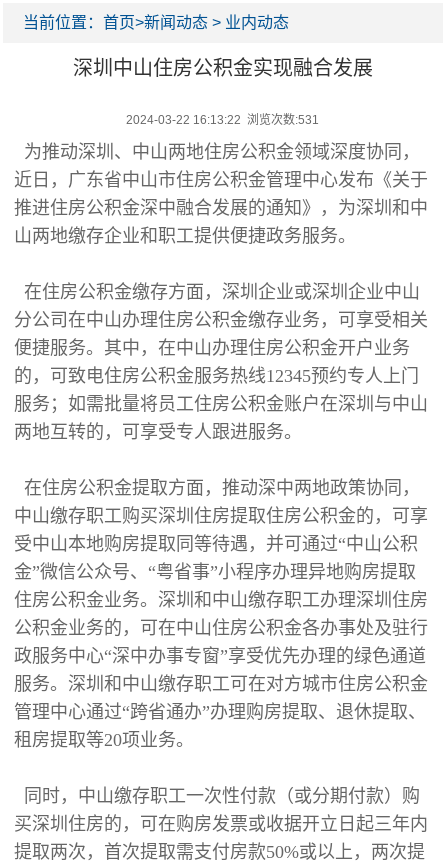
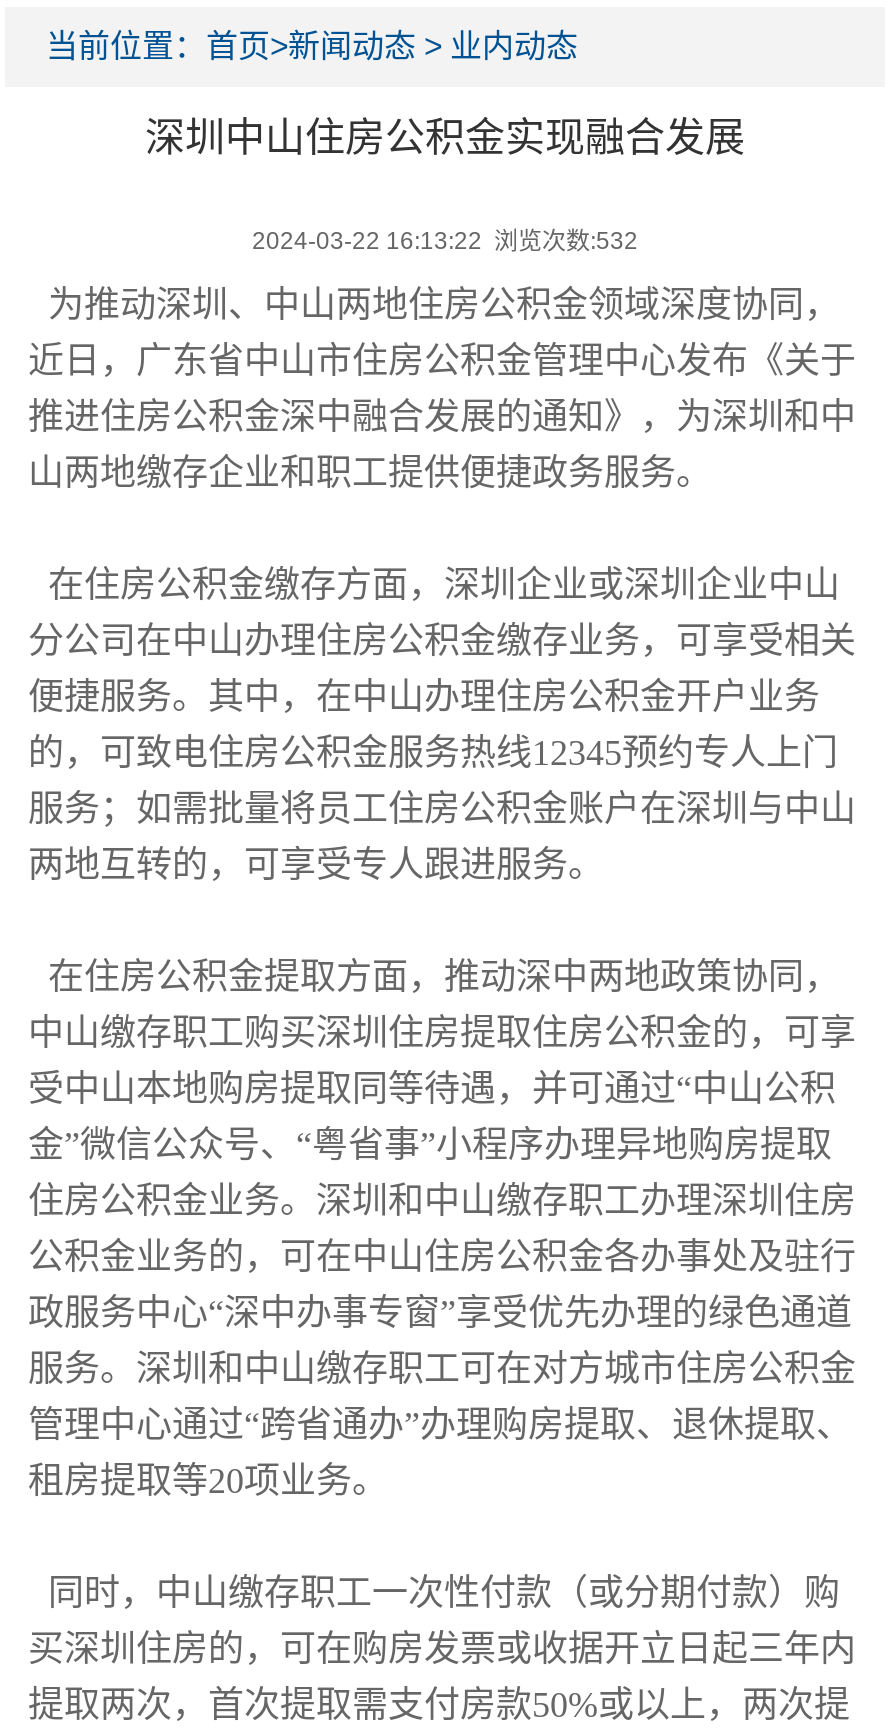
[126,113,319,127] 2024-03-22 16:13:22 浏览次数:531 -> [252,228,638,256] 2024-03-22 16:13:22 浏览次数:532

